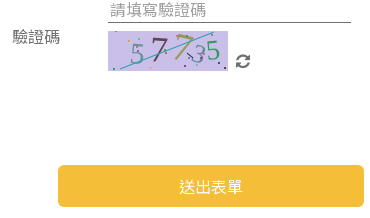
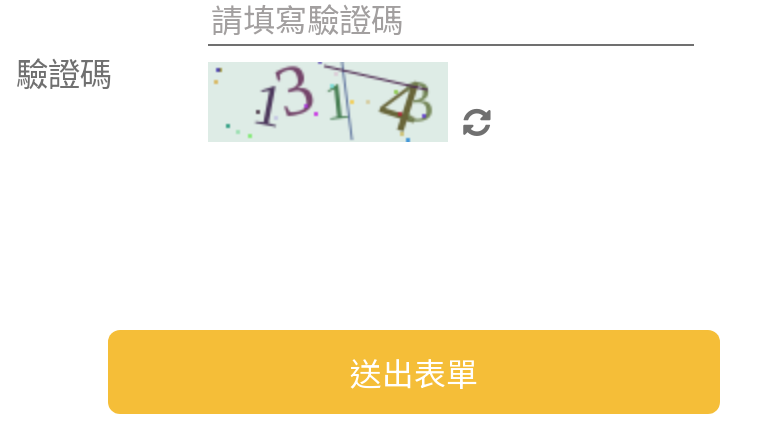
[108,31,228,71] [image] -> [210,64,446,142] [image]

